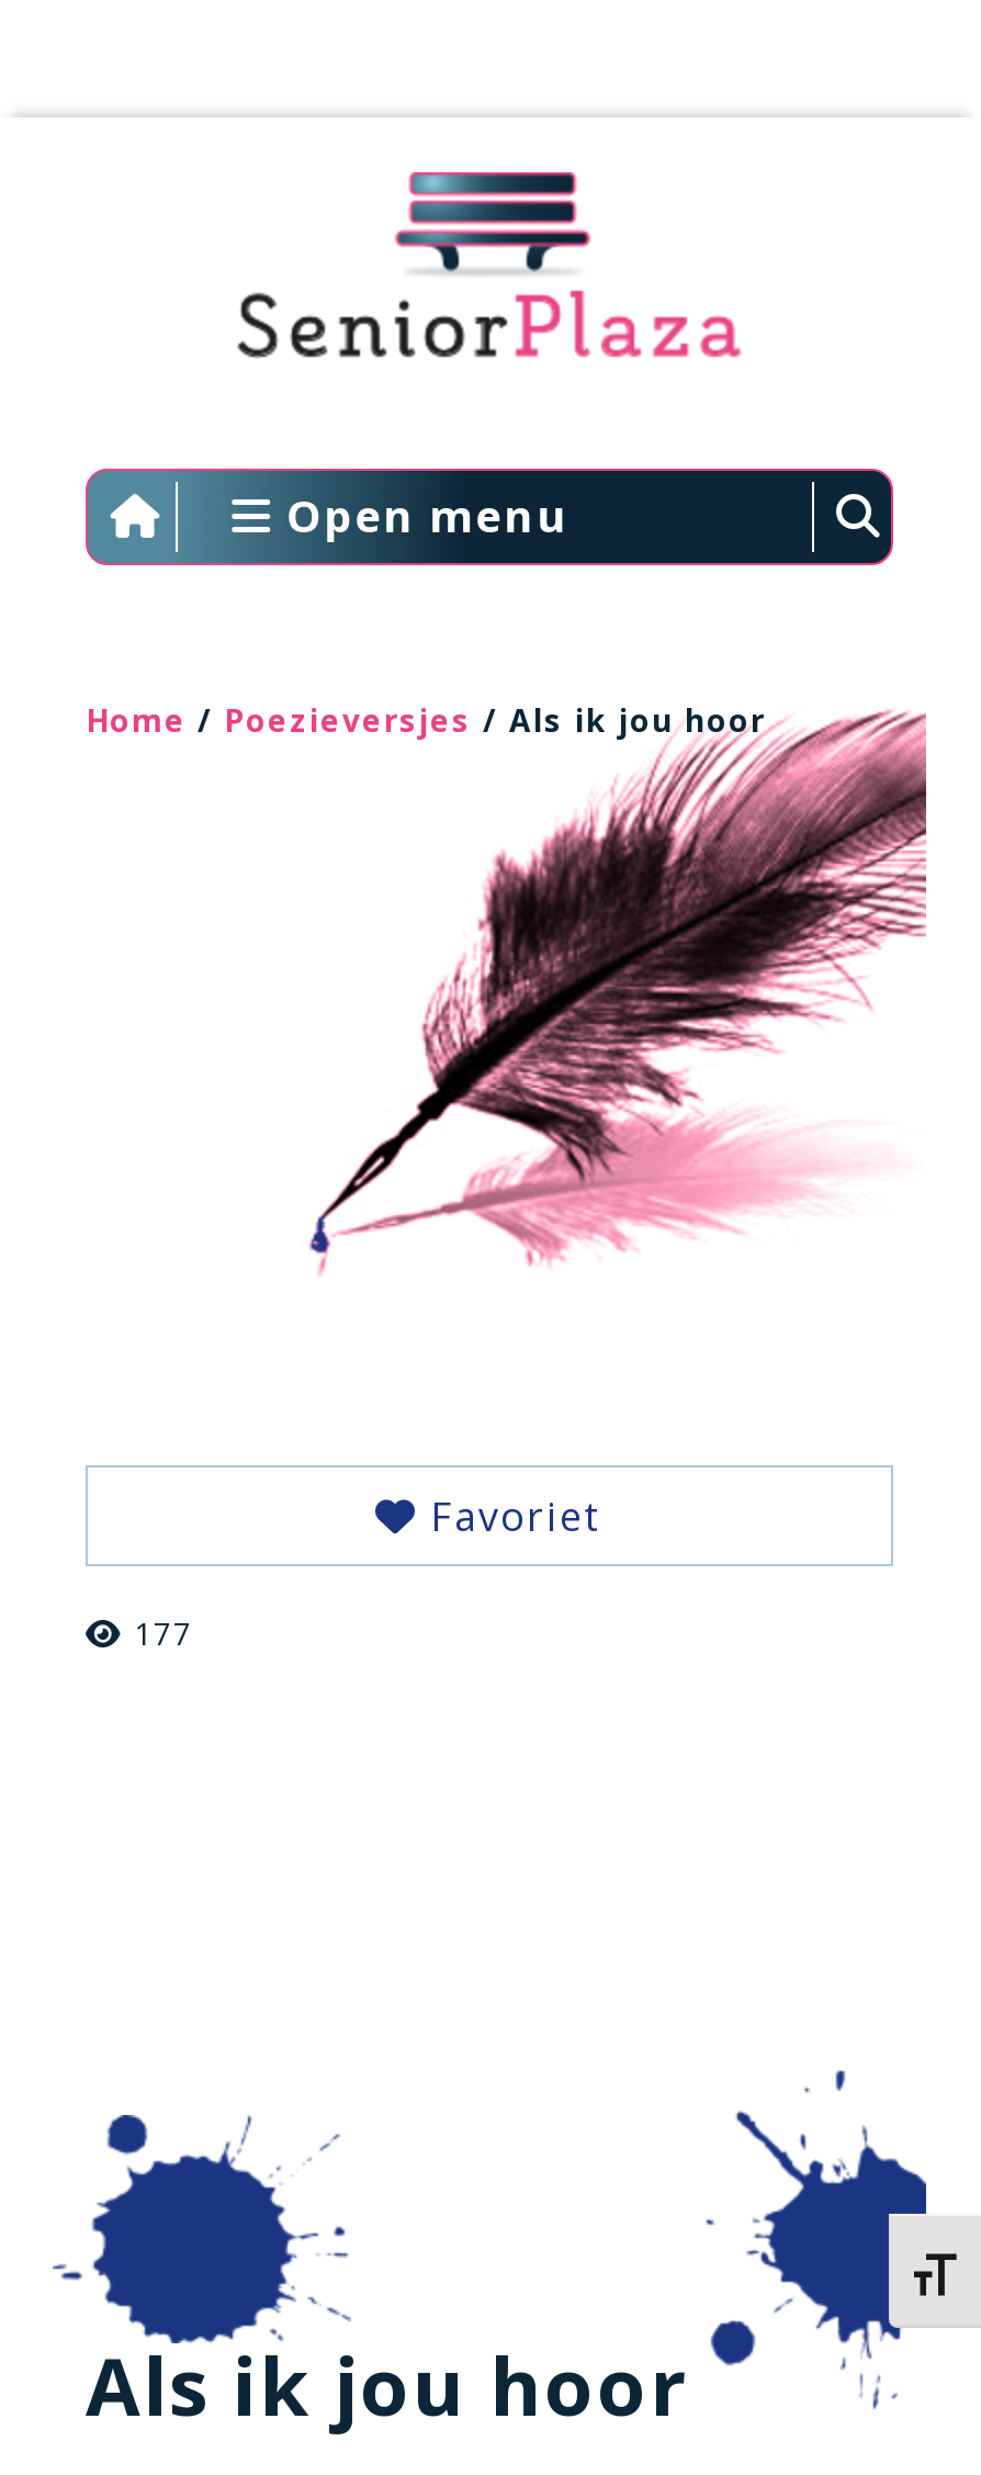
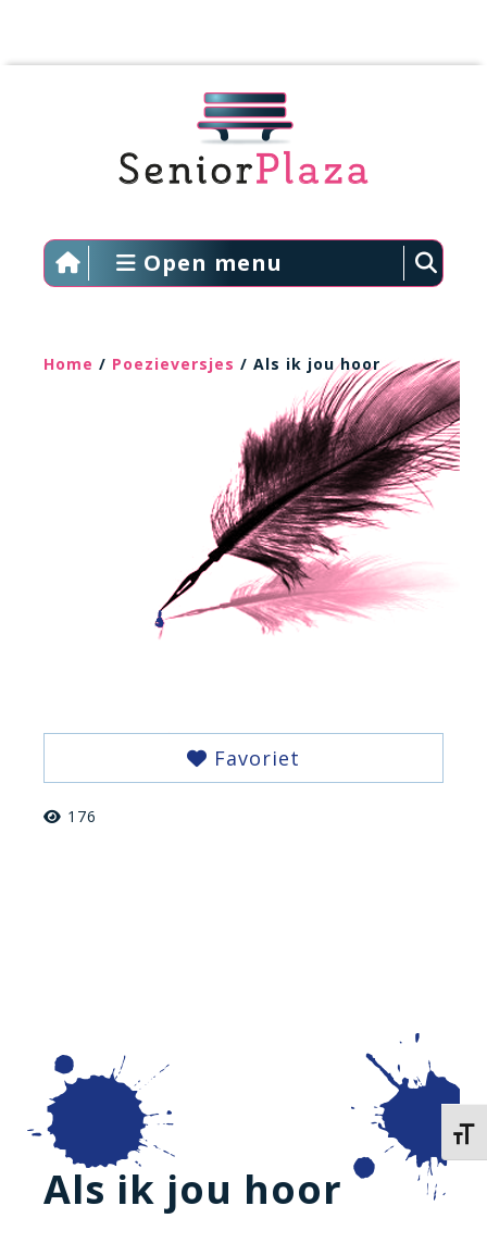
[123,1612,193,1654] 177 -> [62,806,97,826] 176

